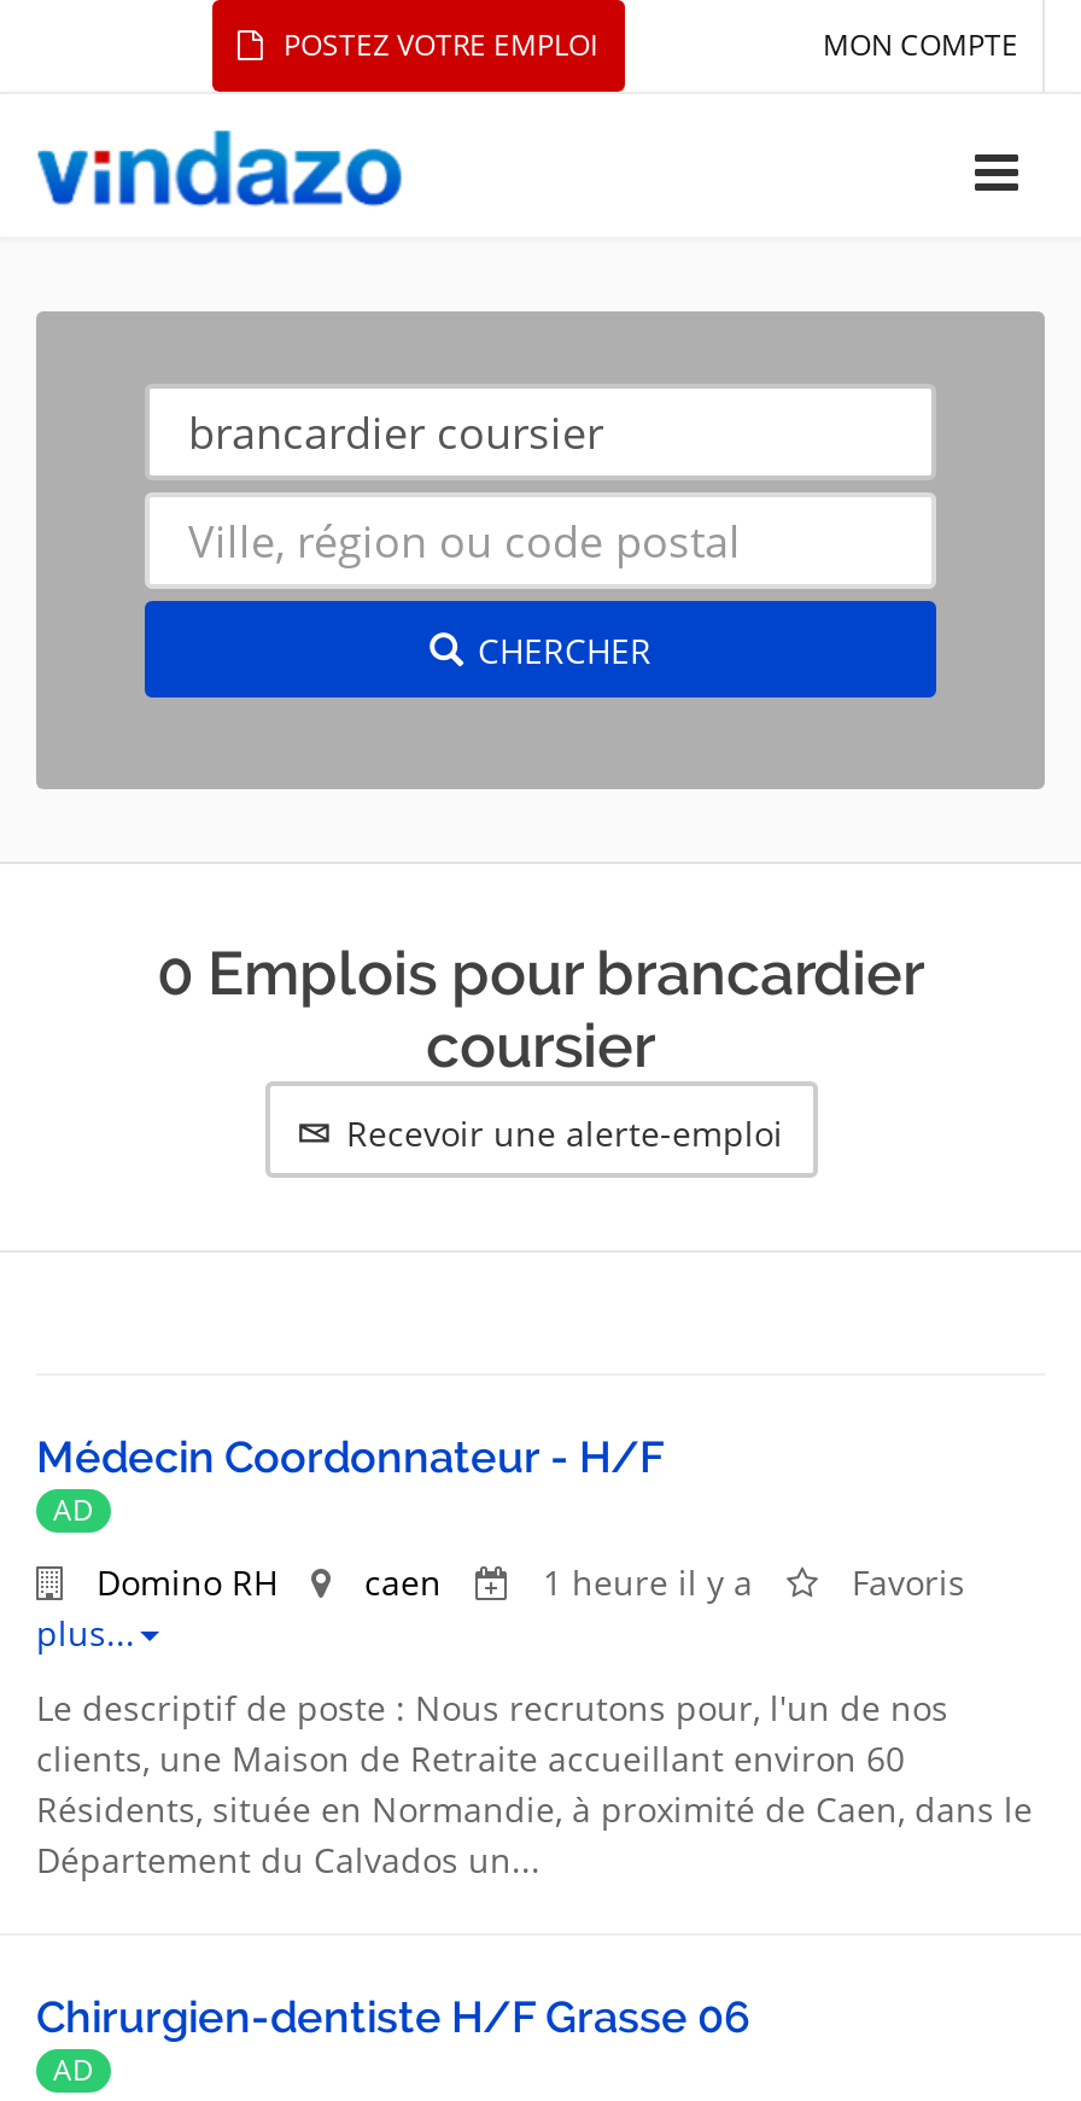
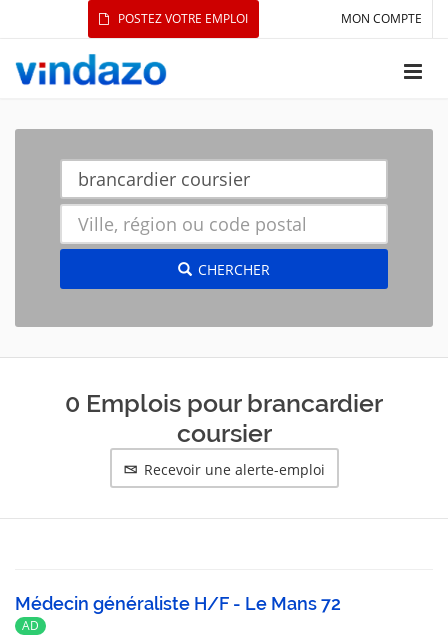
[36,1431,1033,2042] Médecin Coordonnateur - H/F | AD | Domino RH | caen | 1 heure il y a | Favoris | plus... | Le descriptif de poste : Nous recrutons pour, l'un de nos | clients, une Maison de Retraite accueillant environ 60 | Résidents, située en Normandie, à proximité de Caen, dans le | Département du Calvados un... | Chirurgien-dentiste H/F Grasse 06 -> [15,593,341,614] Médecin généraliste H/F - Le Mans 72

